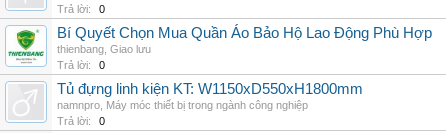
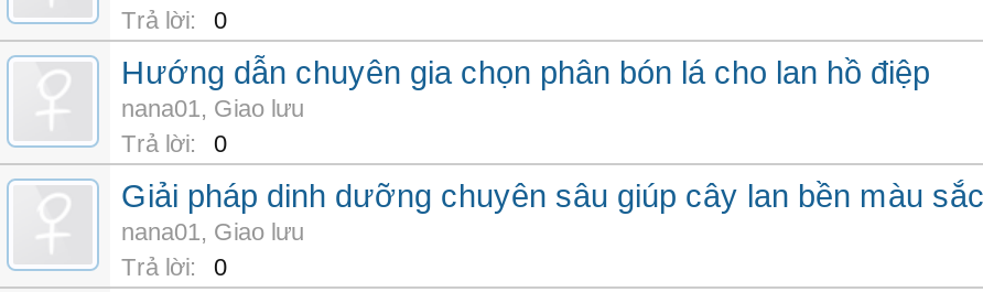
[8,29,43,63] [image] -> none
[57,25,432,55] Bí Quyết Chọn Mua Quần Áo Bảo Hộ Lao Động Phù Hợp | thienbang, Giao lưu -> [121,55,930,121] Hướng dẫn chuyên gia chọn phân bón lá cho lan hồ điệp | nana01, Giao lưu
[57,81,363,111] Tủ đựng linh kiện KT: W1150xD550xH1800mm | namnpro, Máy móc thiết bị trong ngành công nghiệp -> [121,179,983,245] Giải pháp dinh dưỡng chuyên sâu giúp cây lan bền màu sắc | nana01, Giao lưu

